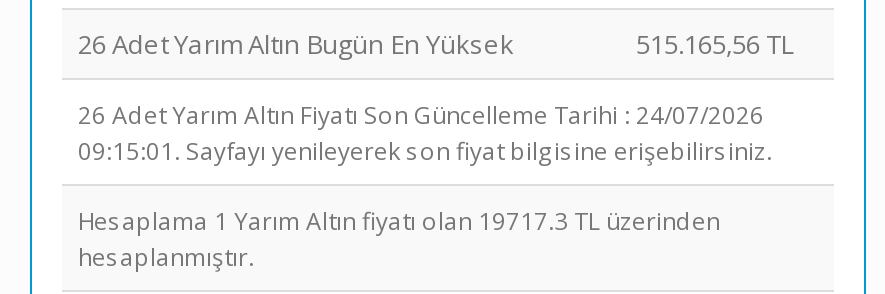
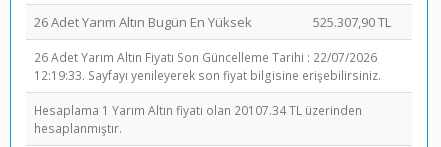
[636,26,792,62] 515.165,56 TL -> [313,13,391,31] 525.307,90 TL
[78,98,764,132] 26 Adet Yarım Altın Fiyatı Son Güncelleme Tarihi : 24/07/2026 -> [34,49,377,66] 26 Adet Yarım Altın Fiyatı Son Güncelleme Tarihi : 22/07/2026
[78,134,772,168] 09:15:01. Sayfayı yenileyerek son fiyat bilgisine erişebilirsiniz. -> [34,67,381,84] 12:19:33. Sayfayı yenileyerek son fiyat bilgisine erişebilirsiniz.
[78,204,720,238] Hesaplama 1 Yarım Altın fiyatı olan 19717.3 TL üzerinden -> [34,102,362,119] Hesaplama 1 Yarım Altın fiyatı olan 20107.34 TL üzerinden

